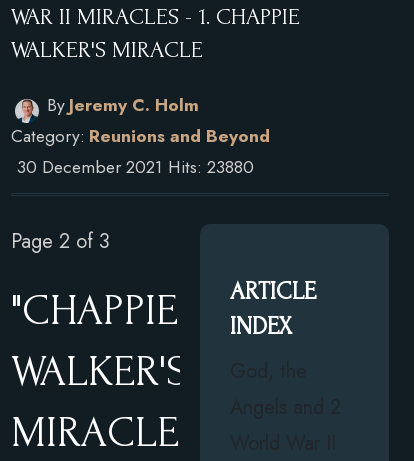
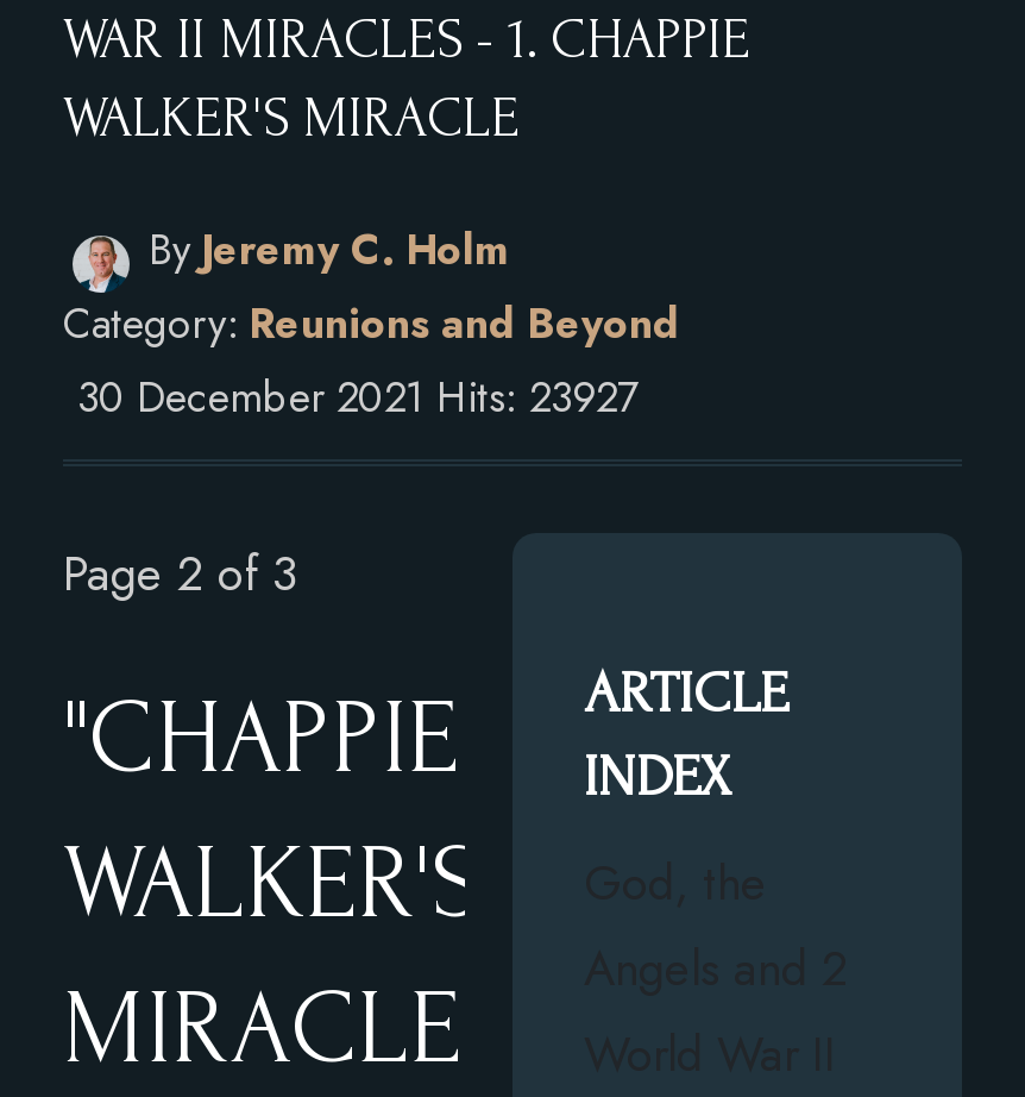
[17,154,254,180] 30 December 2021 Hits: 23880 -> [77,367,639,429] 30 December 2021 Hits: 23927

